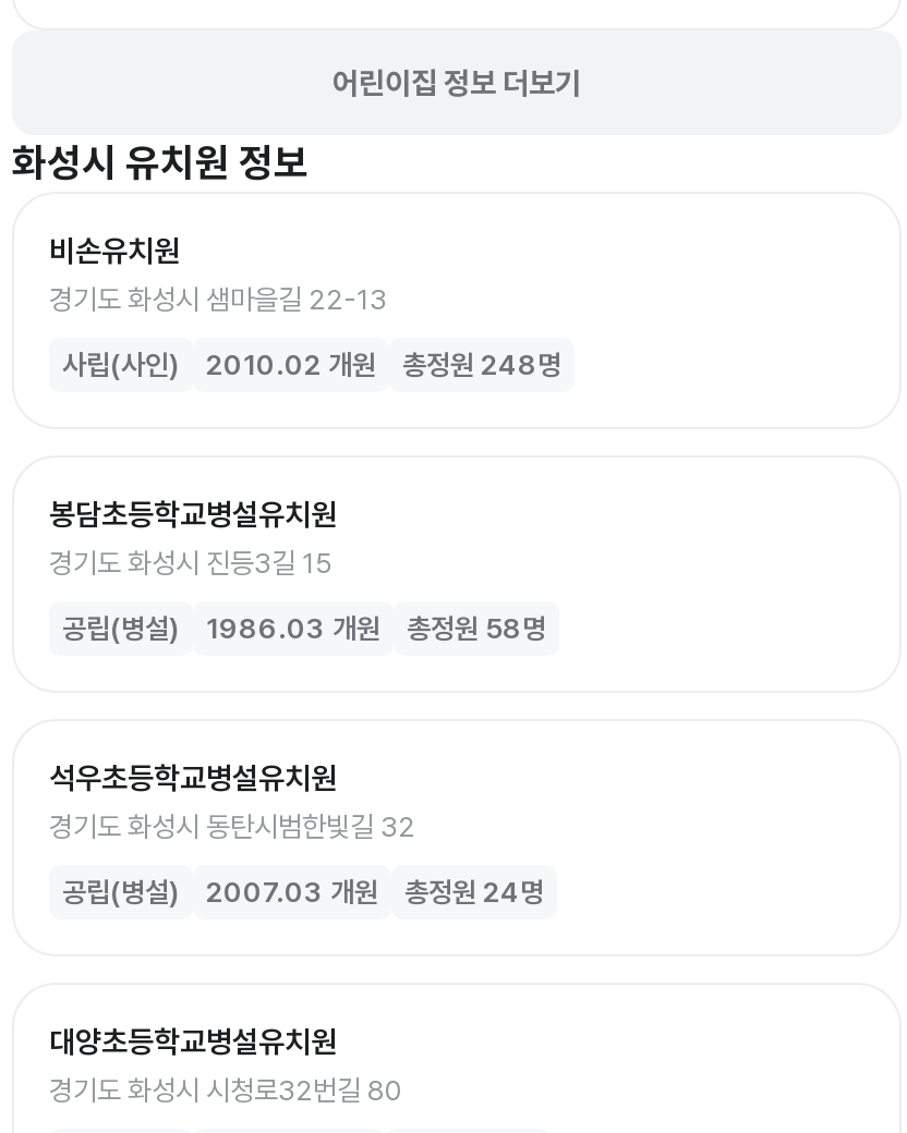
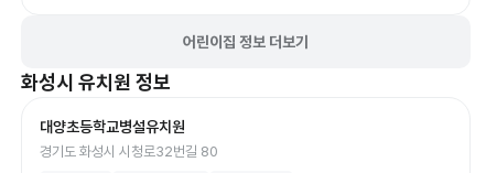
[49,233,561,382] 비손유치원 | 경기도 화성시 샘마을길 22-13 | 사립(사인) | 2010.02 개원 | 총정원 248명 -> none
[49,497,546,645] 봉담초등학교병설유치원 | 경기도 화성시 진등3길 15 | 공립(병설) | 1986.03 개원 | 총정원 58명 -> none
[49,761,544,909] 석우초등학교병설유치원 | 경기도 화성시 동탄시범한빛길 32 | 공립(병설) | 2007.03 개원 | 총정원 24명 -> none

